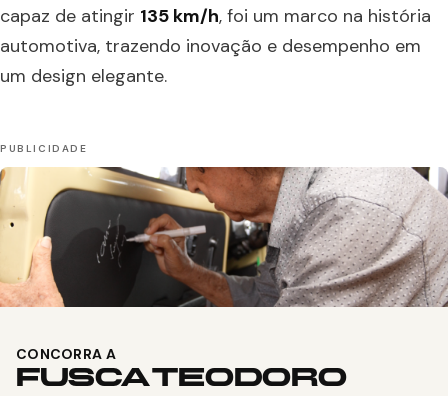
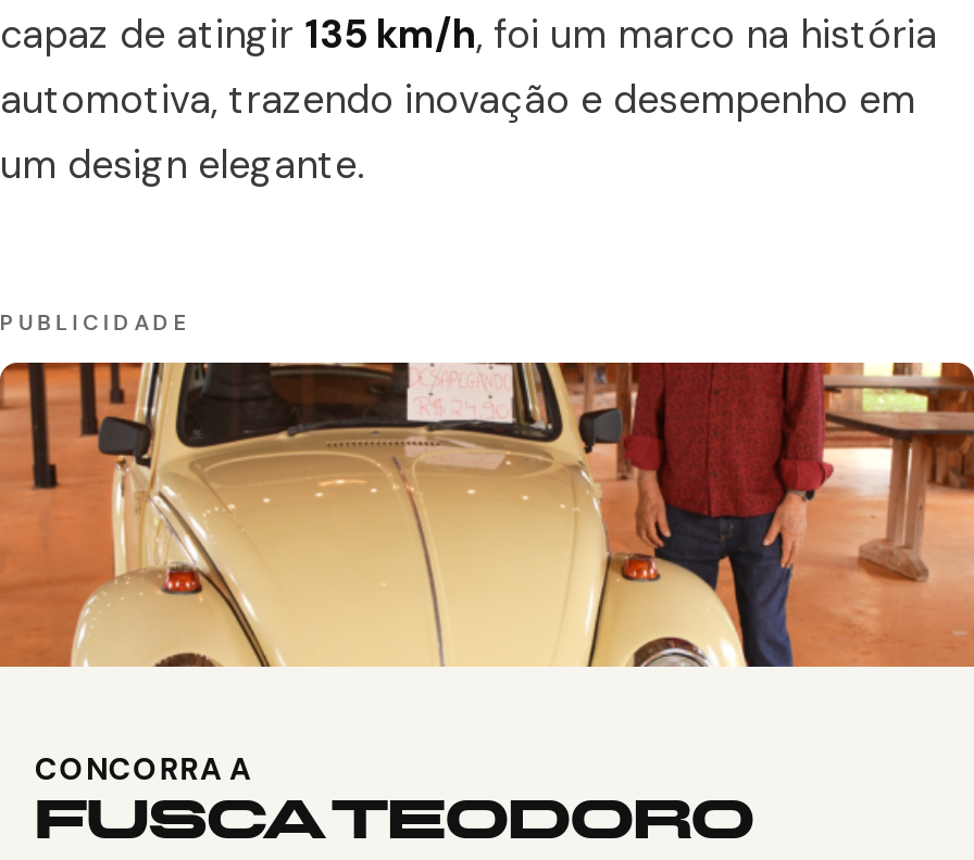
[3,166,445,308] [image] -> [7,361,967,669] [image]

